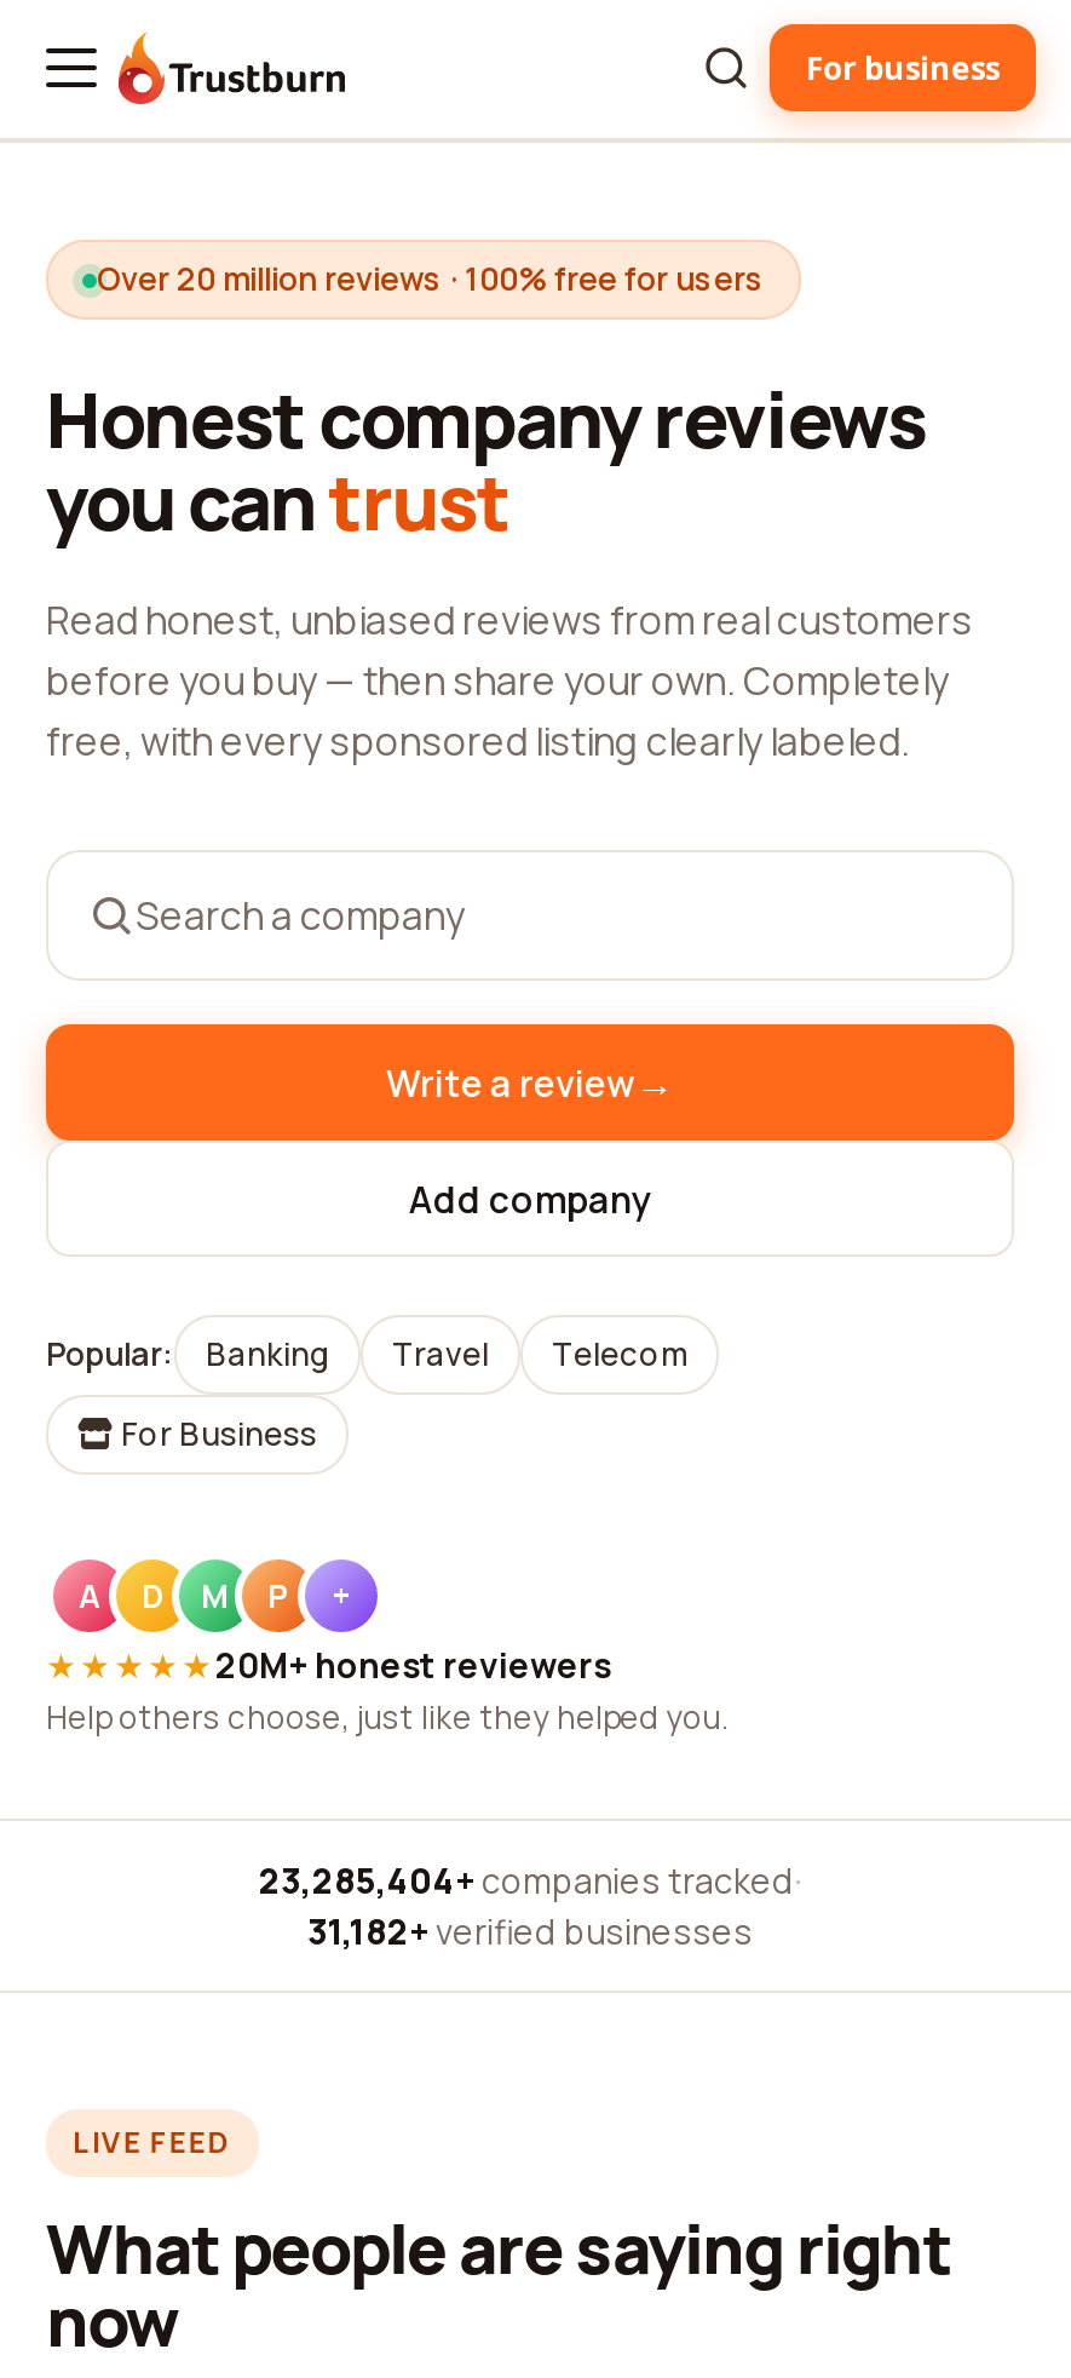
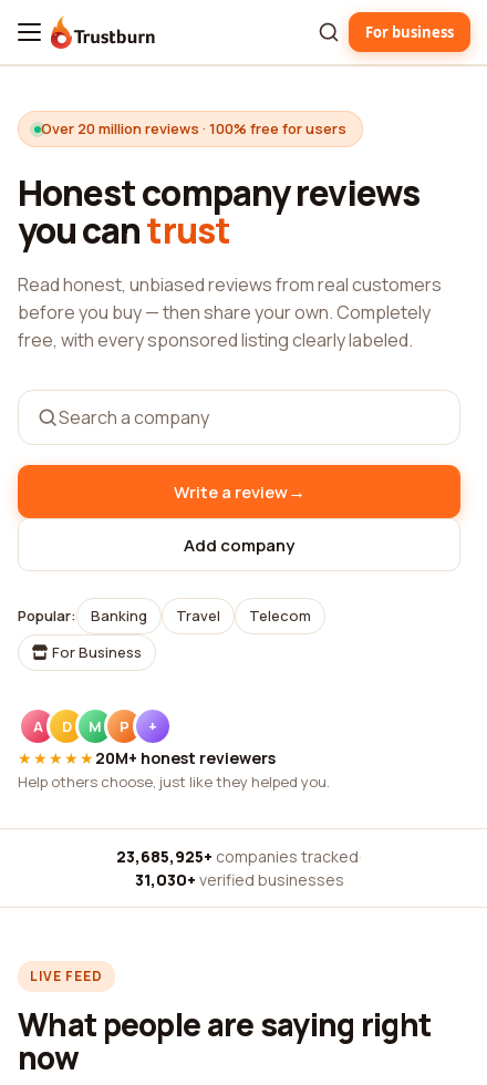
[259,1857,801,1903] 23,285,404+ companies tracked · -> [116,846,362,867] 23,685,925+ companies tracked ·
[307,1908,753,1954] 31,182+ verified businesses -> [134,869,344,890] 31,030+ verified businesses

